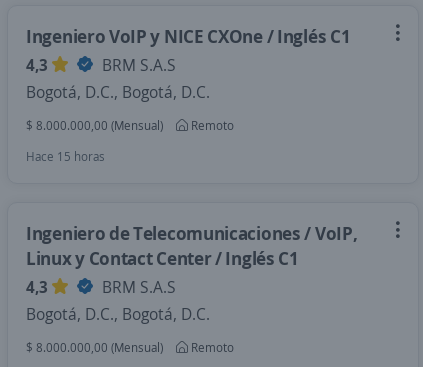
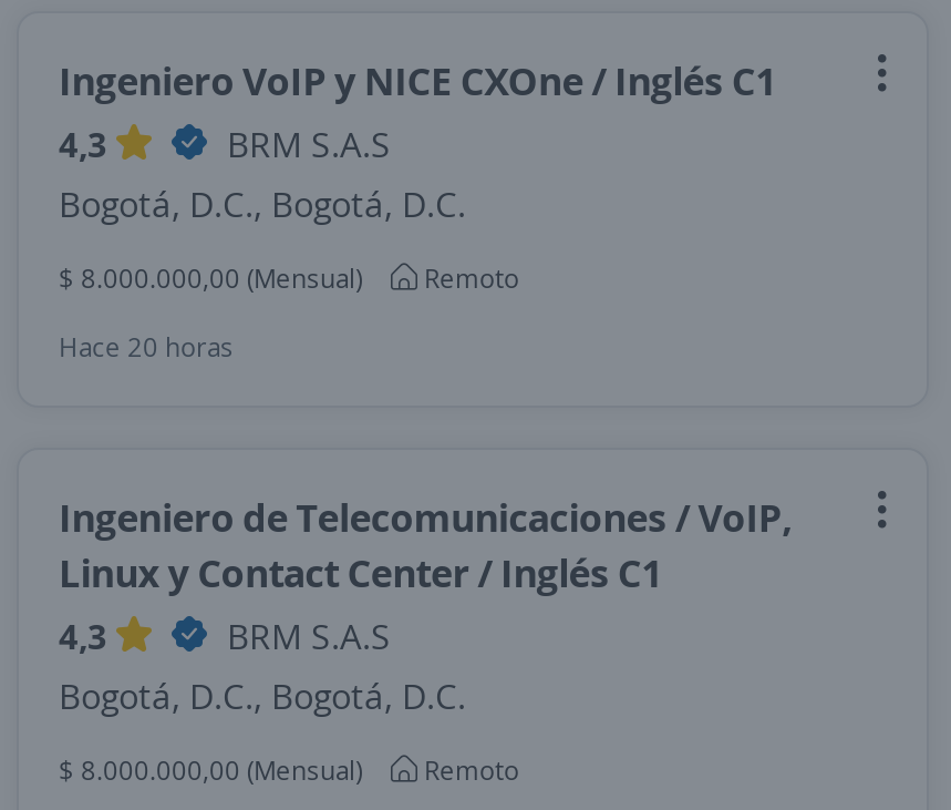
[26,148,105,165] Hace 15 horas -> [59,328,234,366] Hace 20 horas

